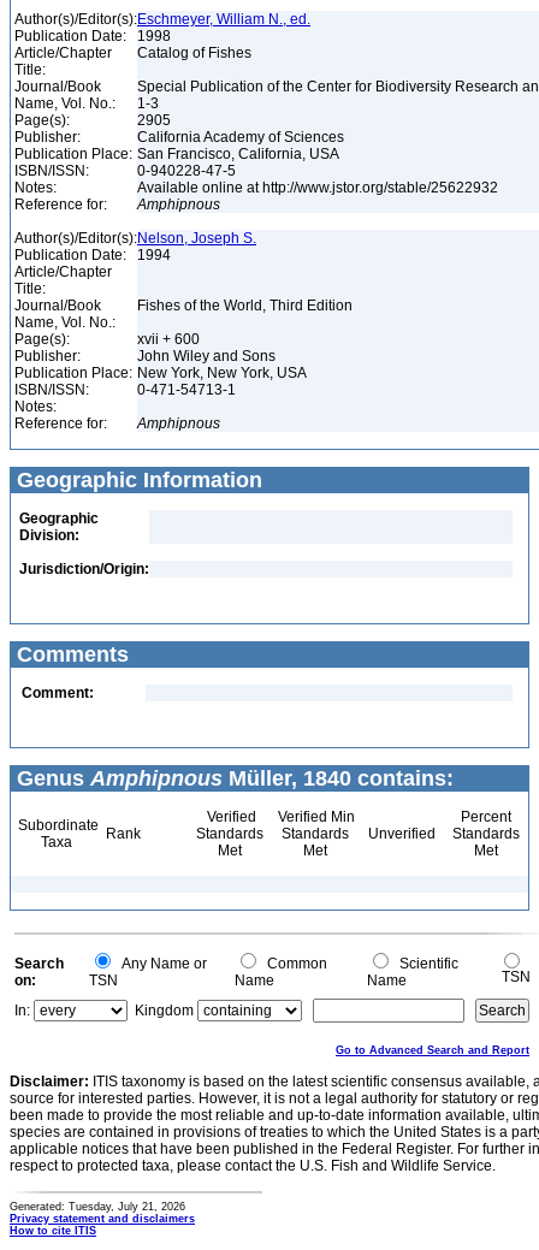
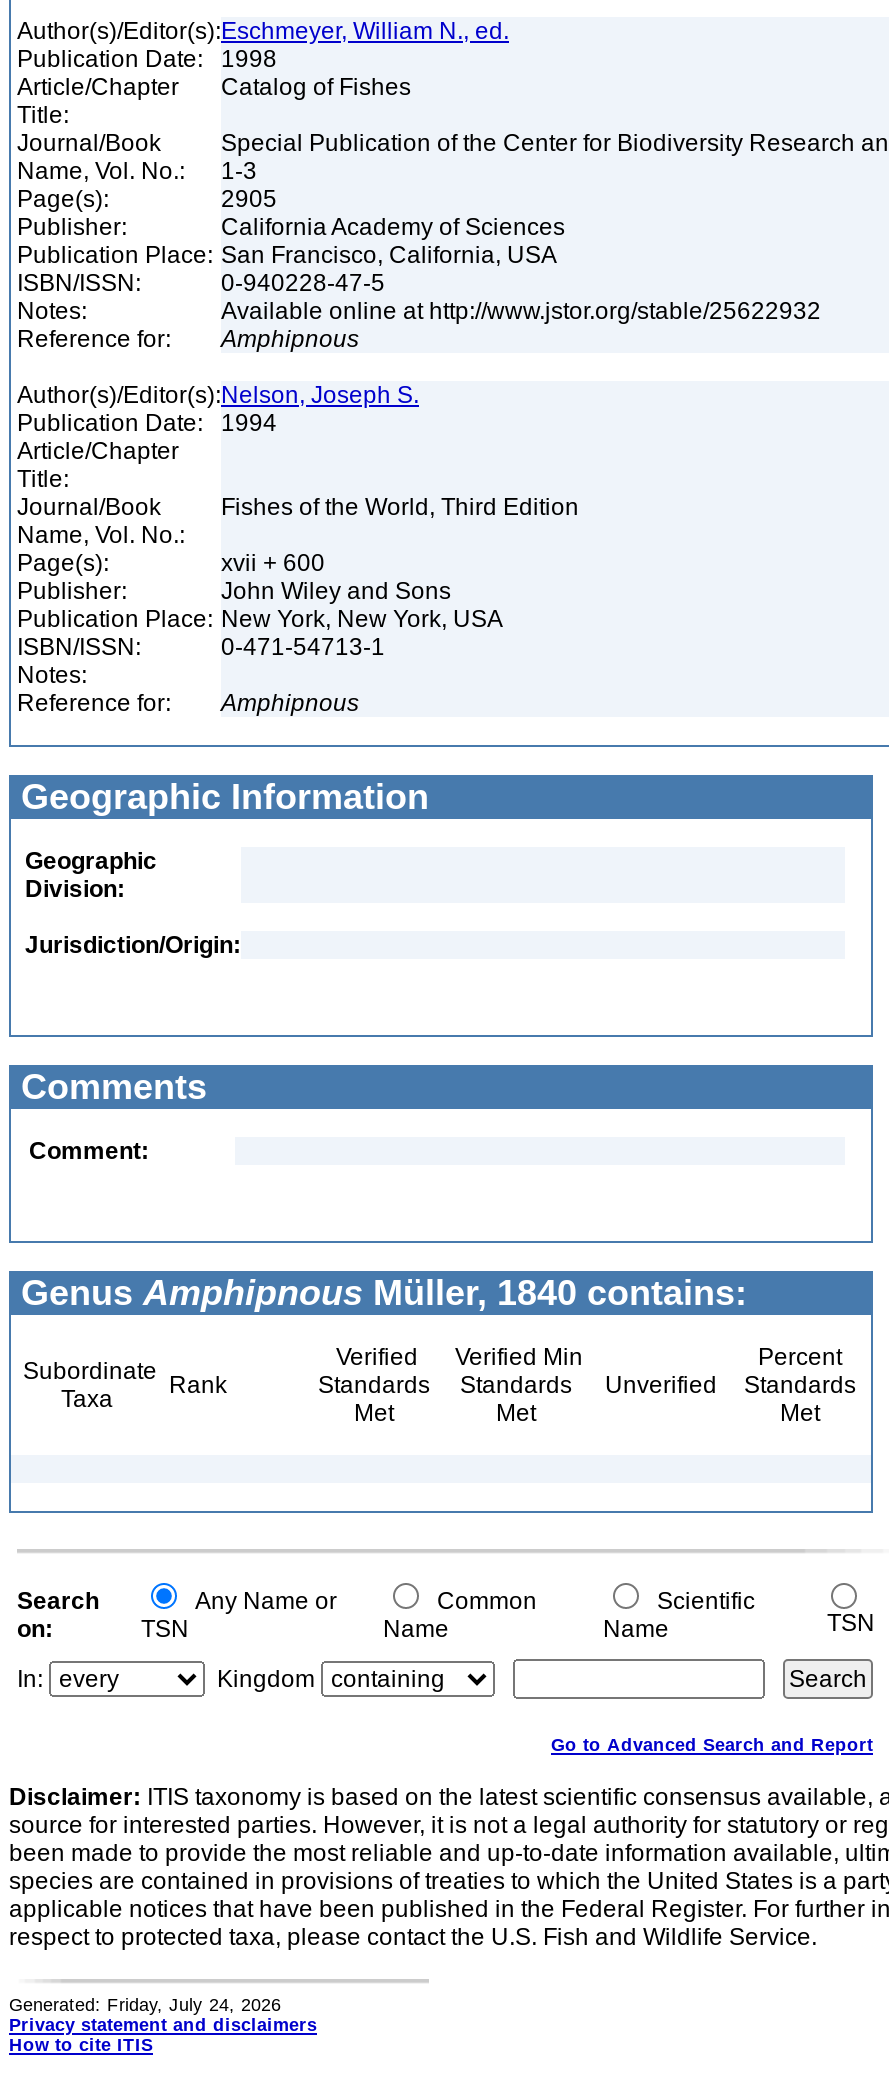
[10,1201,185,1213] Generated: Tuesday, July 21, 2026 -> [9,1995,281,2015] Generated: Friday, July 24, 2026

